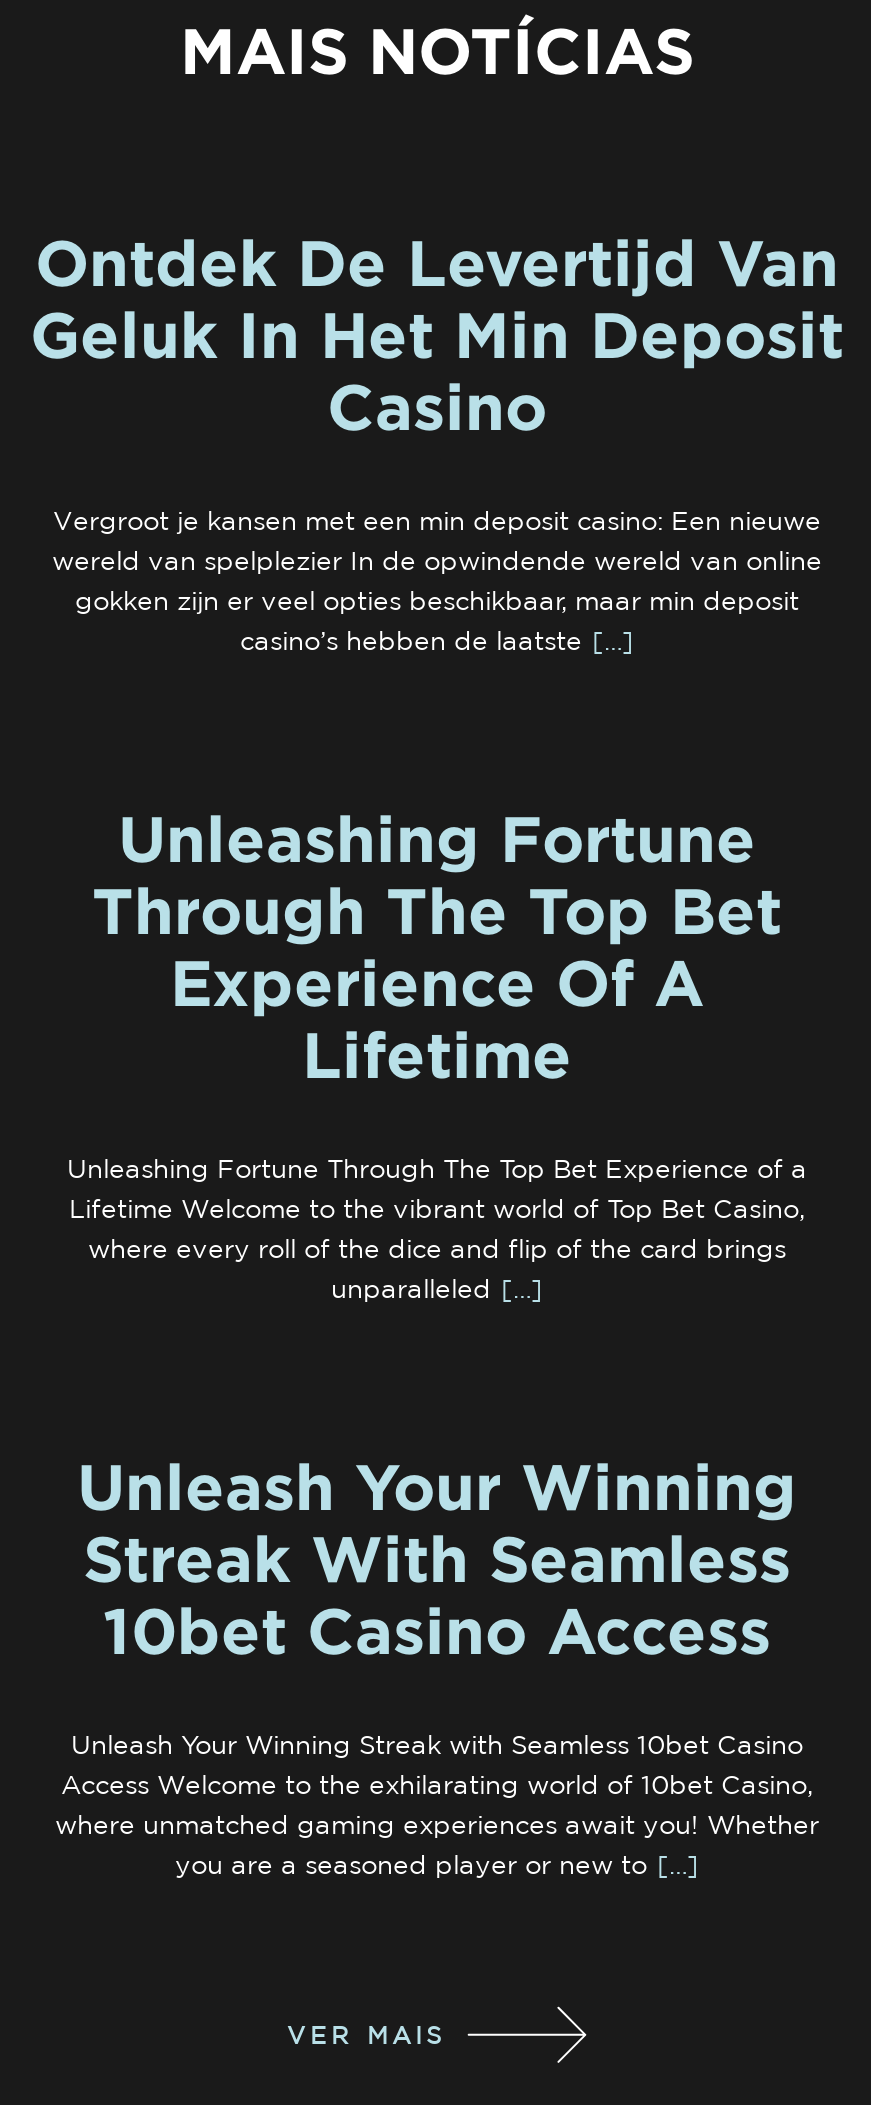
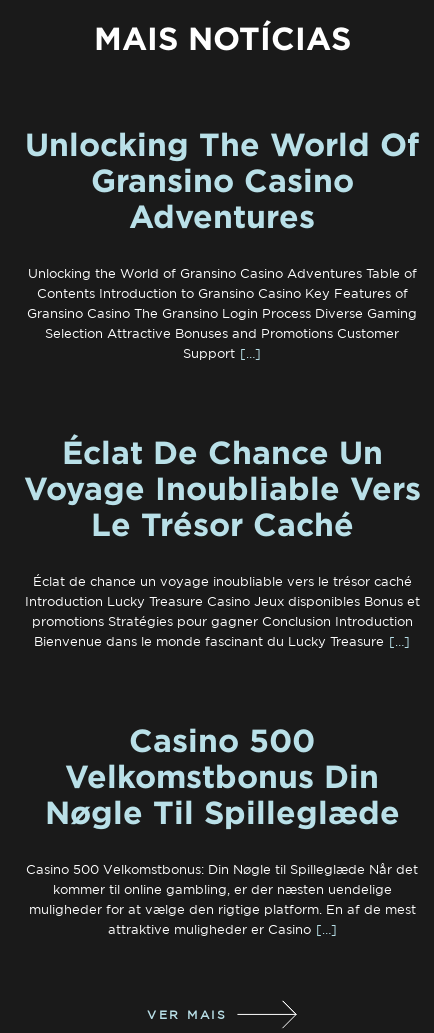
[30,226,844,442] Ontdek De Levertijd Van | Geluk In Het Min Deposit | Casino -> [25,126,419,234] Unlocking The World Of | Gransino Casino | Adventures
[52,506,822,656] Vergroot je kansen met een min deposit casino: Een nieuwe | wereld van spelplezier In de opwindende wereld van online | gokken zijn er veel opties beschikbaar, maar min deposit | casino’s hebben de laatste […] -> [27,266,417,361] Unlocking the World of Gransino Casino Adventures Table of | Contents Introduction to Gransino Casino Key Features of | Gransino Casino The Gransino Login Process Diverse Gaming | Selection Attractive Bonuses and Promotions Customer | Support […]
[92,802,782,1090] Unleashing Fortune | Through The Top Bet | Experience Of A | Lifetime -> [23,434,420,542] Éclat De Chance Un | Voyage Inoubliable Vers | Le Trésor Caché
[67,1154,807,1304] Unleashing Fortune Through The Top Bet Experience of a | Lifetime Welcome to the vibrant world of Top Bet Casino, | where every roll of the dice and flip of the card brings | unparalleled […] -> [24,574,419,649] Éclat de chance un voyage inoubliable vers le trésor caché | Introduction Lucky Treasure Casino Jeux disponibles Bonus et | promotions Stratégies pour gagner Conclusion Introduction | Bienvenue dans le monde fascinant du Lucky Treasure […]
[77,1450,797,1666] Unleash Your Winning | Streak With Seamless | 10bet Casino Access -> [44,722,399,830] Casino 500 | Velkomstbonus Din | Nøgle Til Spilleglæde
[55,1730,819,1880] Unleash Your Winning Streak with Seamless 10bet Casino | Access Welcome to the exhilarating world of 10bet Casino, | where unmatched gaming experiences await you! Whether | you are a seasoned player or new to […] -> [26,862,418,937] Casino 500 Velkomstbonus: Din Nøgle til Spilleglæde Når det | kommer til online gambling, er der næsten uendelige | muligheder for at vælge den rigtige platform. En af de mest | attraktive muligheder er Casino […]

